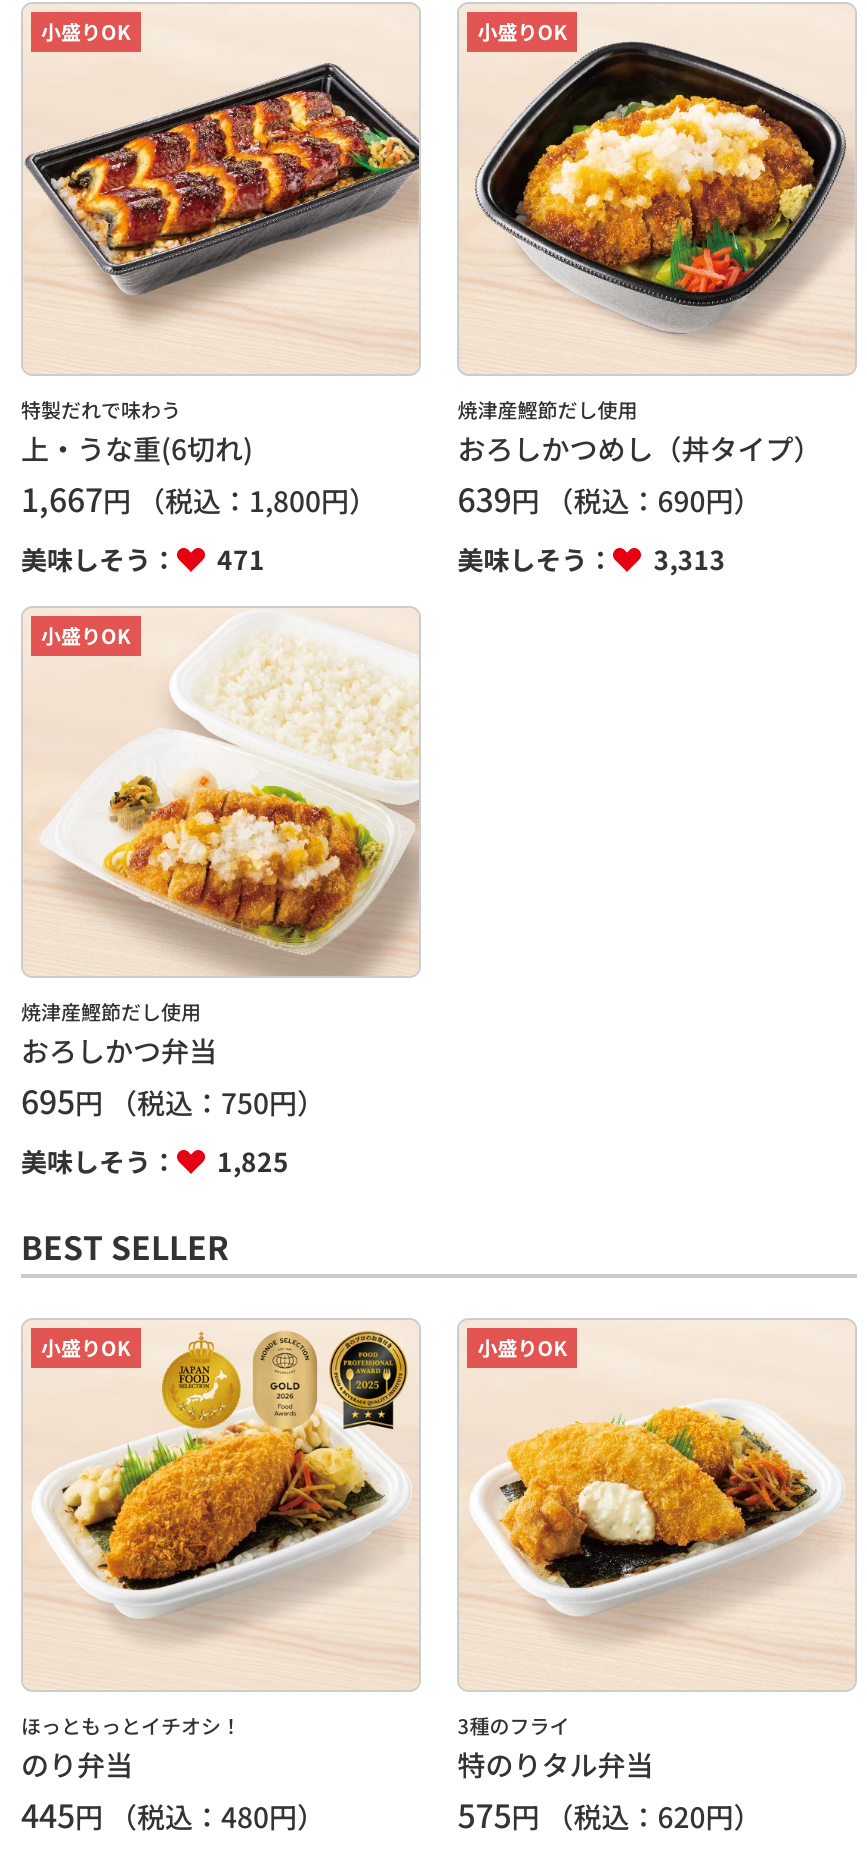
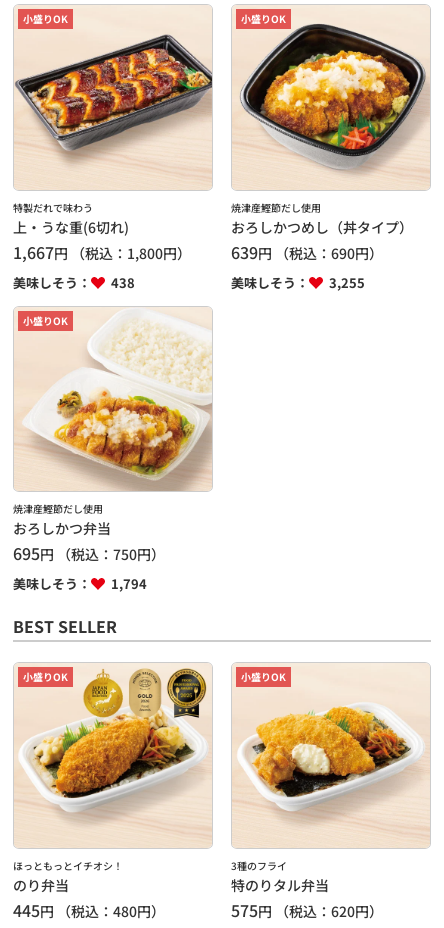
[21,539,265,577] 美味しそう： 471 -> [13,273,135,292] 美味しそう： 438
[457,539,725,577] 美味しそう： 3,313 -> [231,273,365,292] 美味しそう： 3,255
[21,1142,289,1180] 美味しそう： 1,825 -> [13,574,147,593] 美味しそう： 1,794

